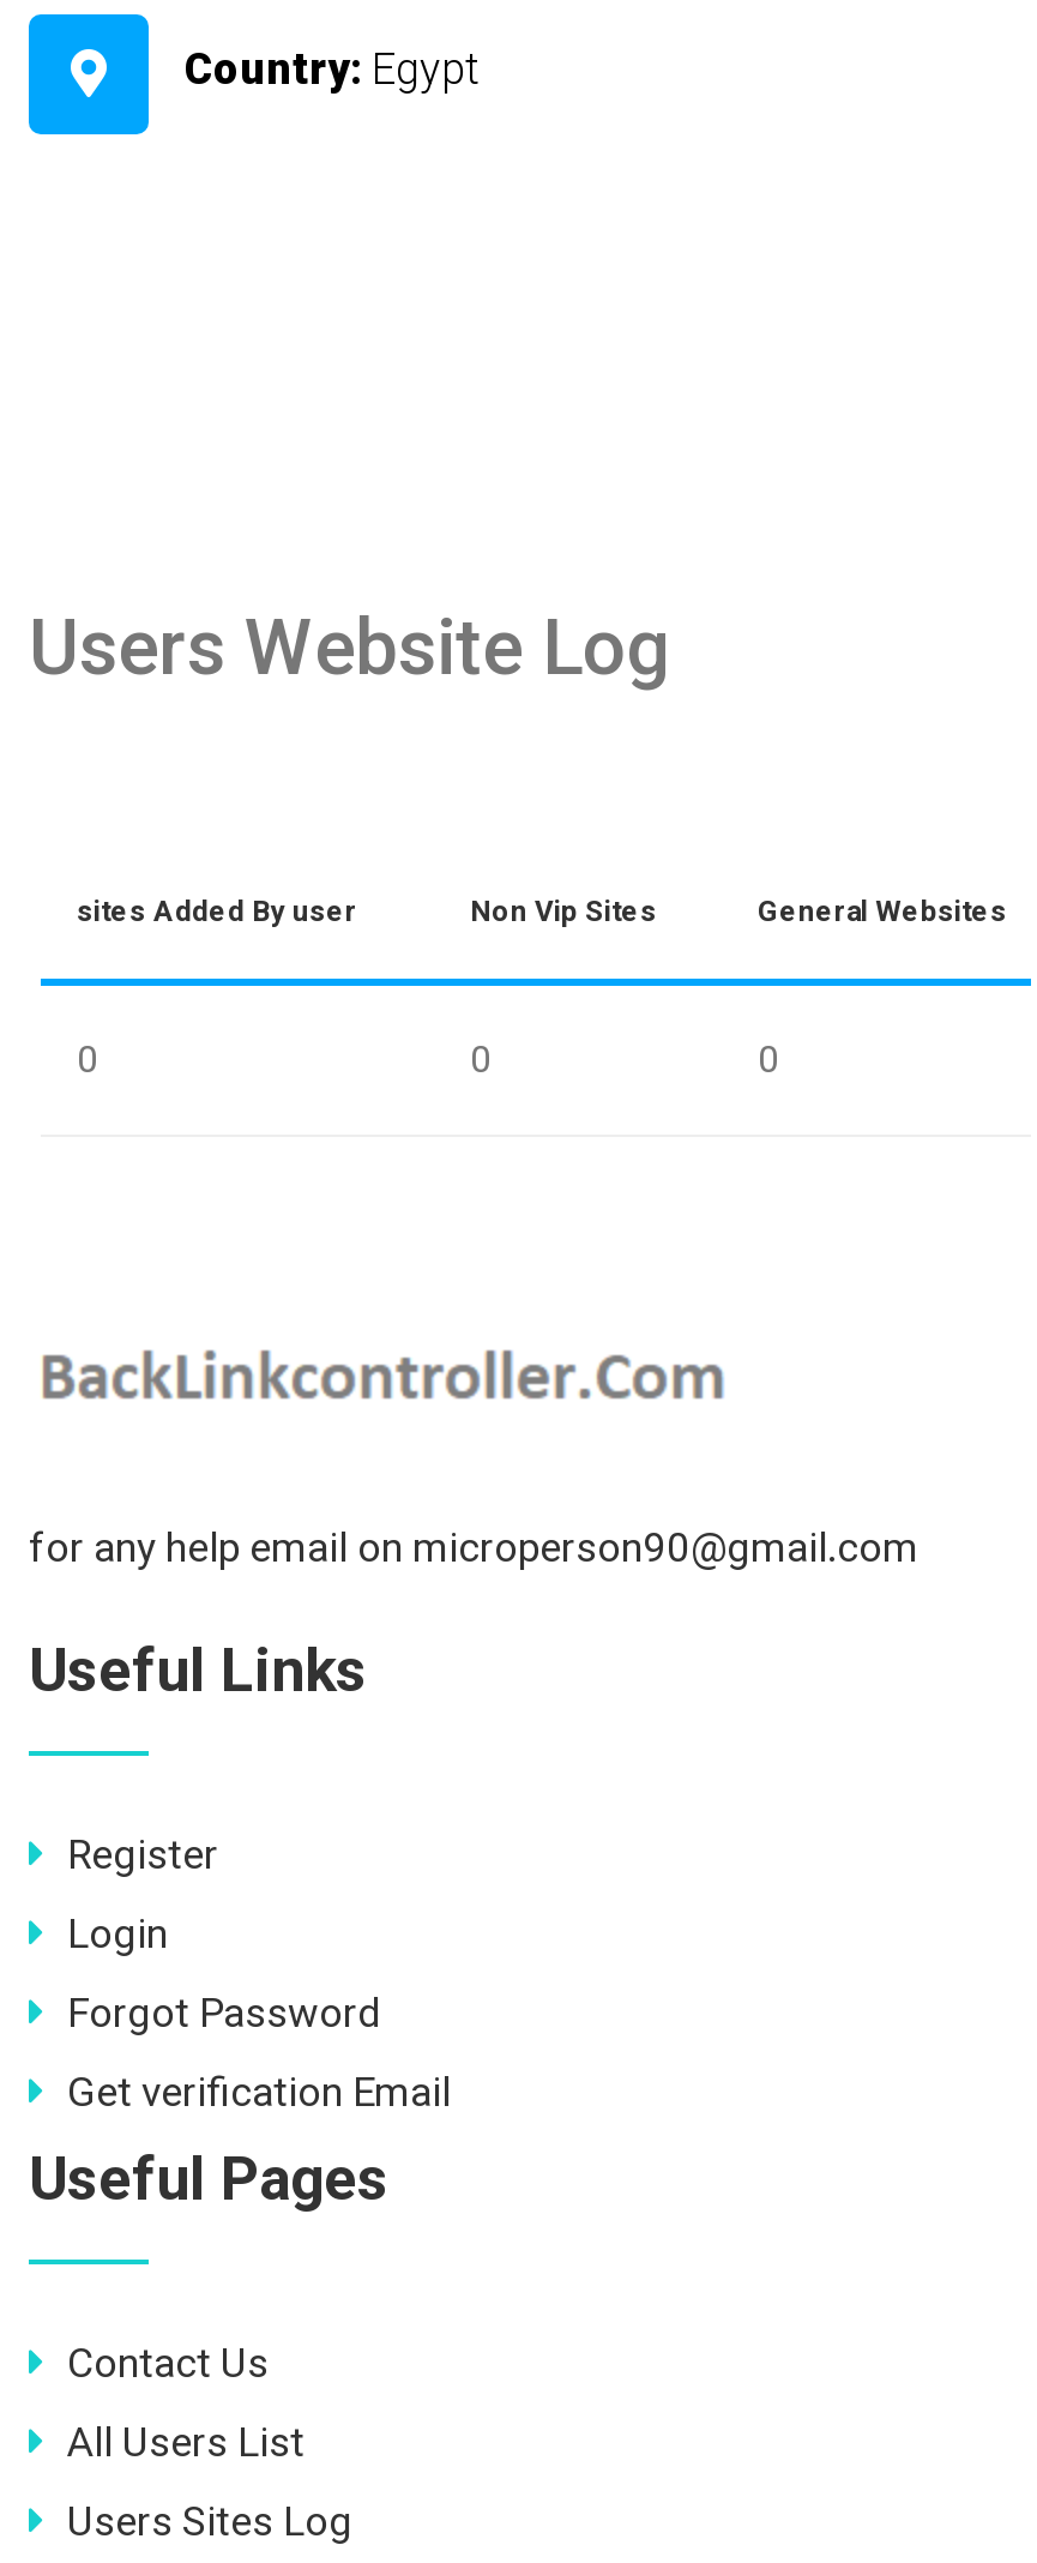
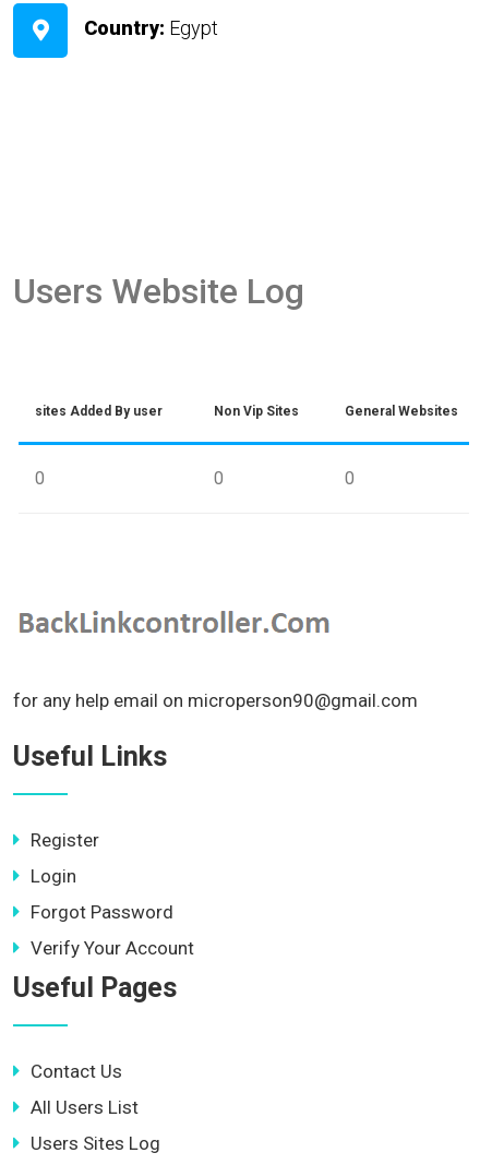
[67,2068,451,2116] Get verification Email -> [31,937,194,959] Verify Your Account

